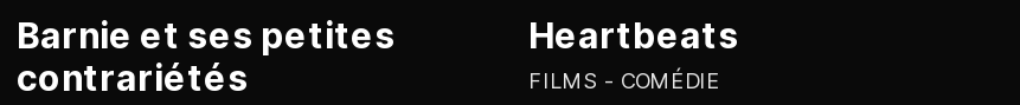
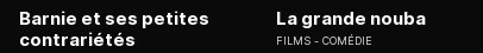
[528,13,739,57] Heartbeats -> [276,7,426,29] La grande nouba

